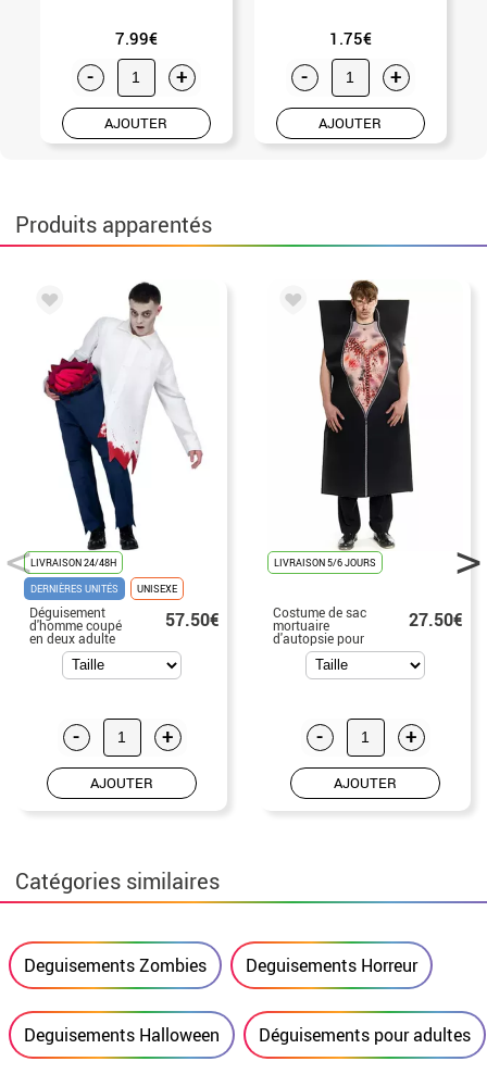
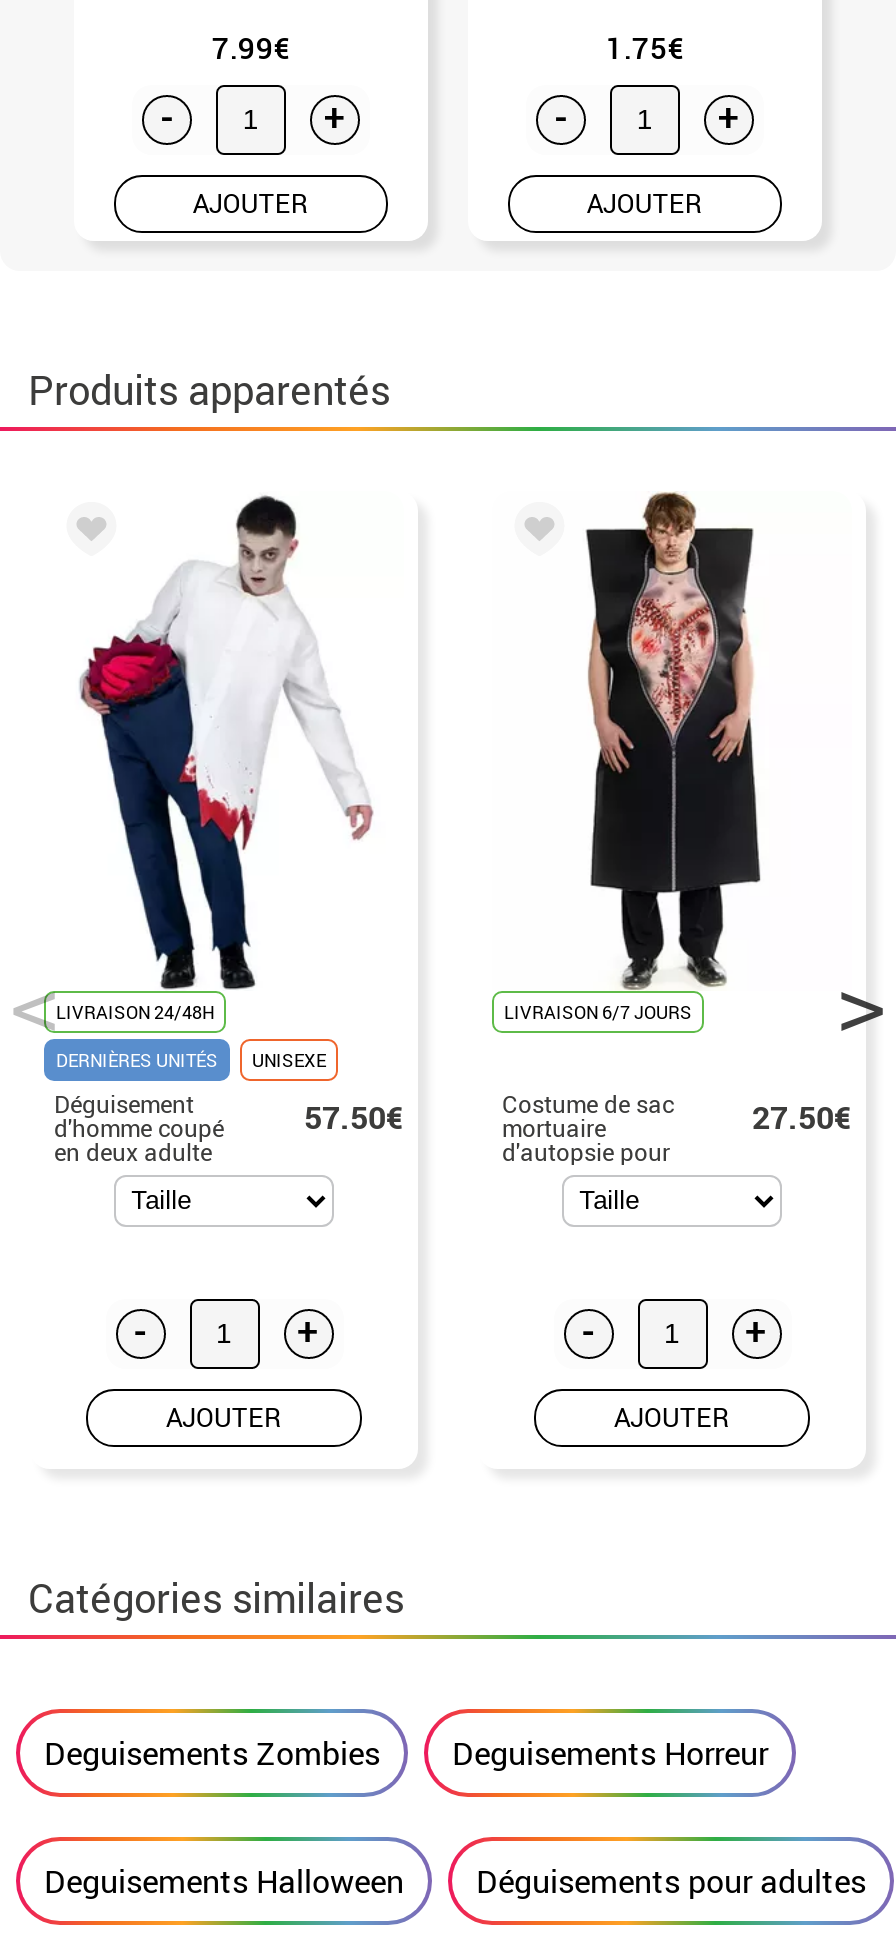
[274,555,376,569] LIVRAISON 5/6 JOURS -> [504,998,692,1024] LIVRAISON 6/7 JOURS

